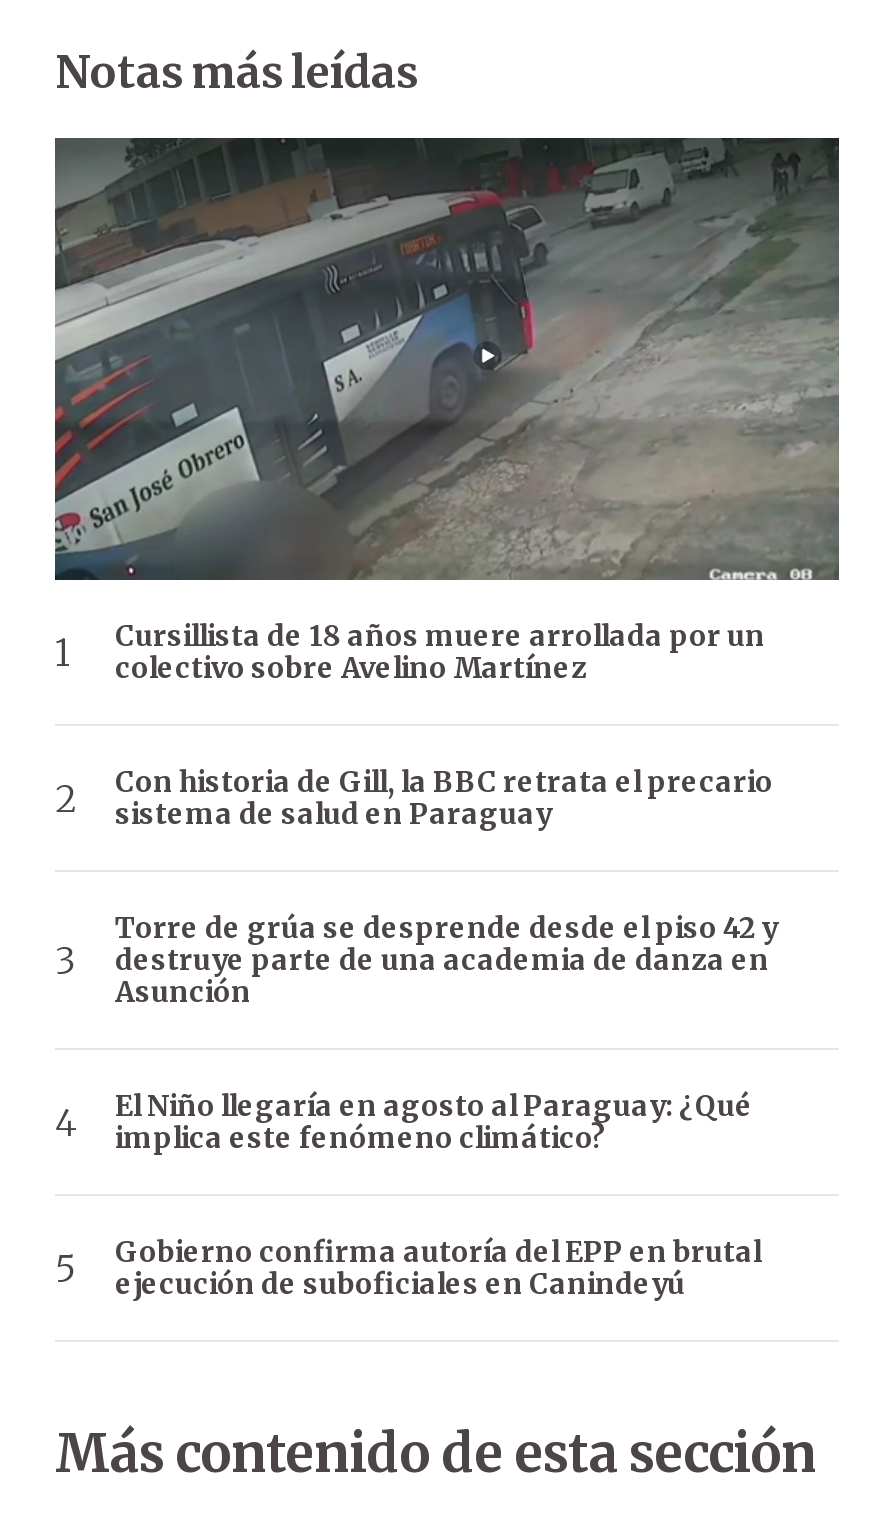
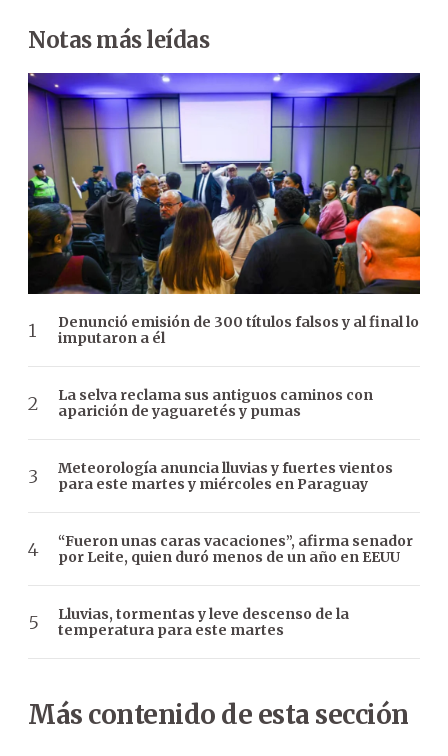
[53,136,841,686] [image] | Cursillista de 18 años muere arrollada por un | colectivo sobre Avelino Martínez -> [27,72,421,347] [image] | Denunció emisión de 300 títulos falsos y al final lo | imputaron a él
[115,764,773,832] Con historia de Gill, la BBC retrata el precario | sistema de salud en Paraguay -> [58,386,373,420] La selva reclama sus antiguos caminos con | aparición de yaguaretés y pumas
[115,910,777,1010] Torre de grúa se desprende desde el piso 42 y | destruye parte de una academia de danza en | Asunción -> [58,459,393,493] Meteorología anuncia lluvias y fuertes vientos | para este martes y miércoles en Paraguay
[115,1088,753,1156] El Niño llegaría en agosto al Paraguay: ¿Qué | implica este fenómeno climático? -> [58,532,413,566] “Fueron unas caras vacaciones”, afirma senador | por Leite, quien duró menos de un año en EEUU
[115,1234,761,1302] Gobierno confirma autoría del EPP en brutal | ejecución de suboficiales en Canindeyú -> [58,605,349,639] Lluvias, tormentas y leve descenso de la | temperatura para este martes

